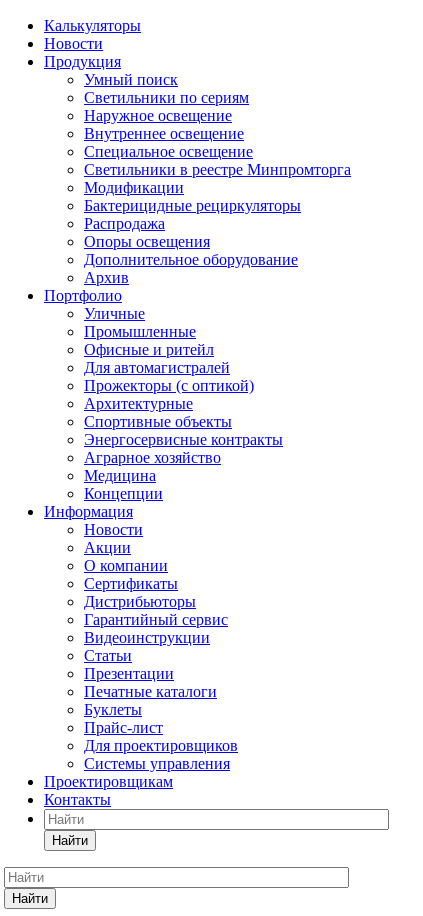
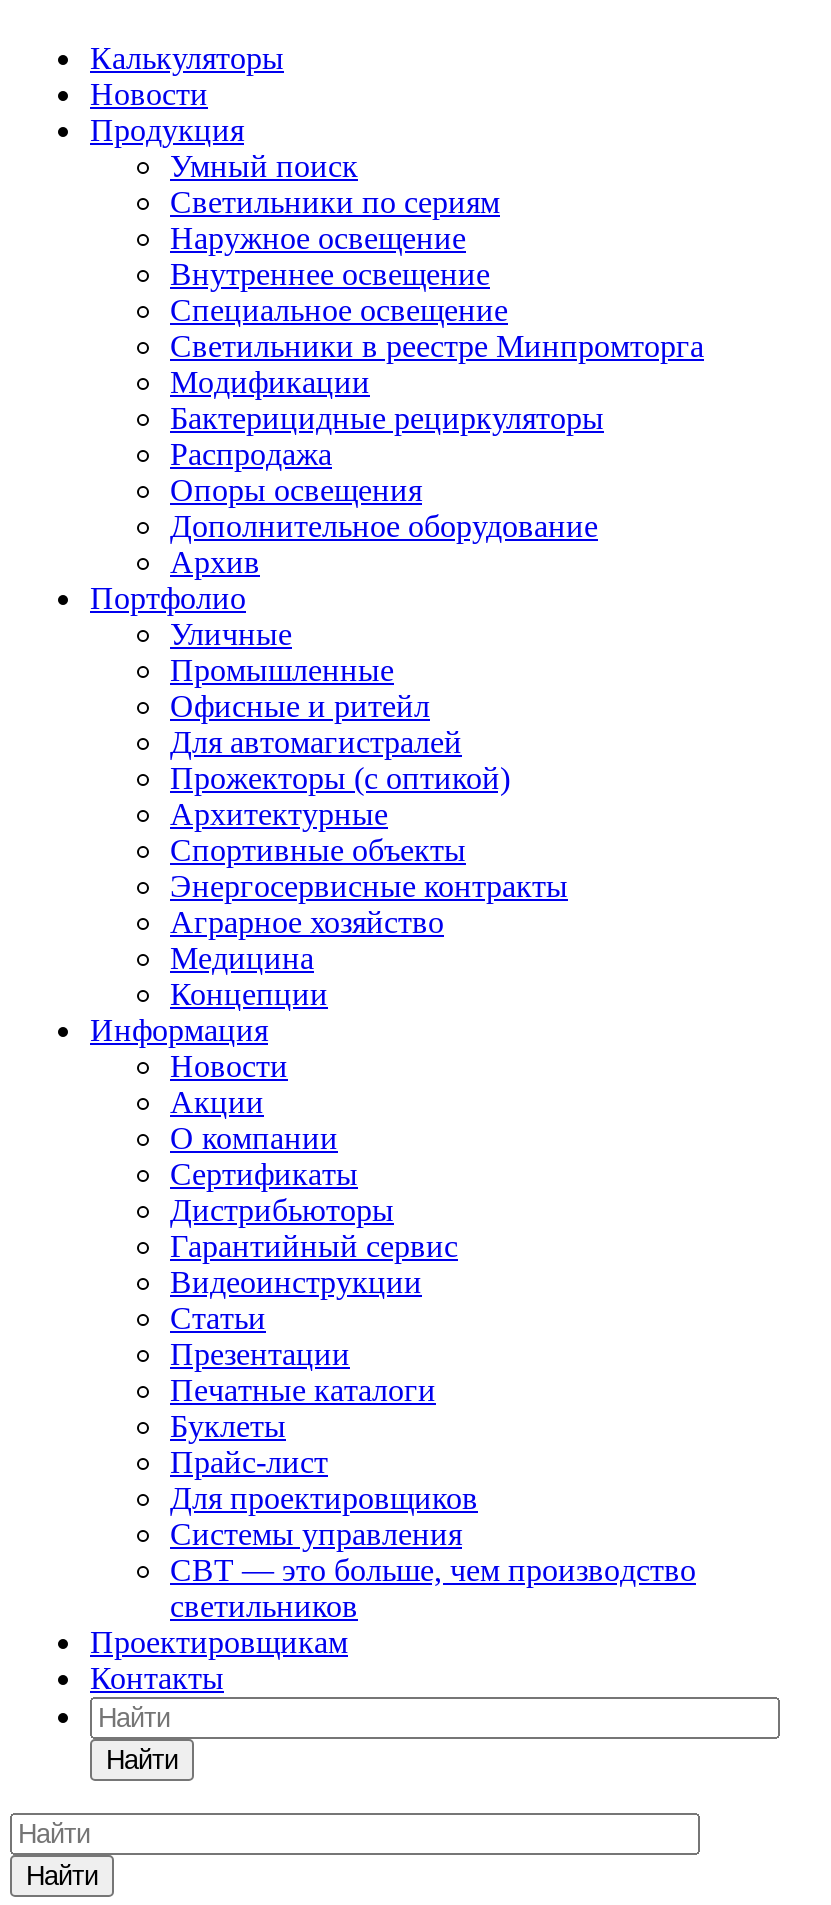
none -> [170,1553,696,1623] СВТ — это больше, чем производство | светильников

